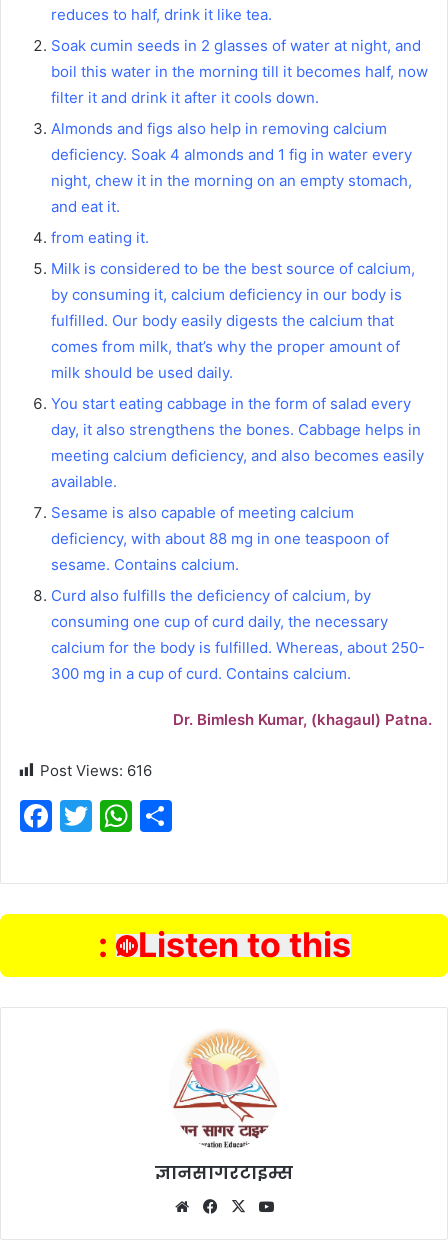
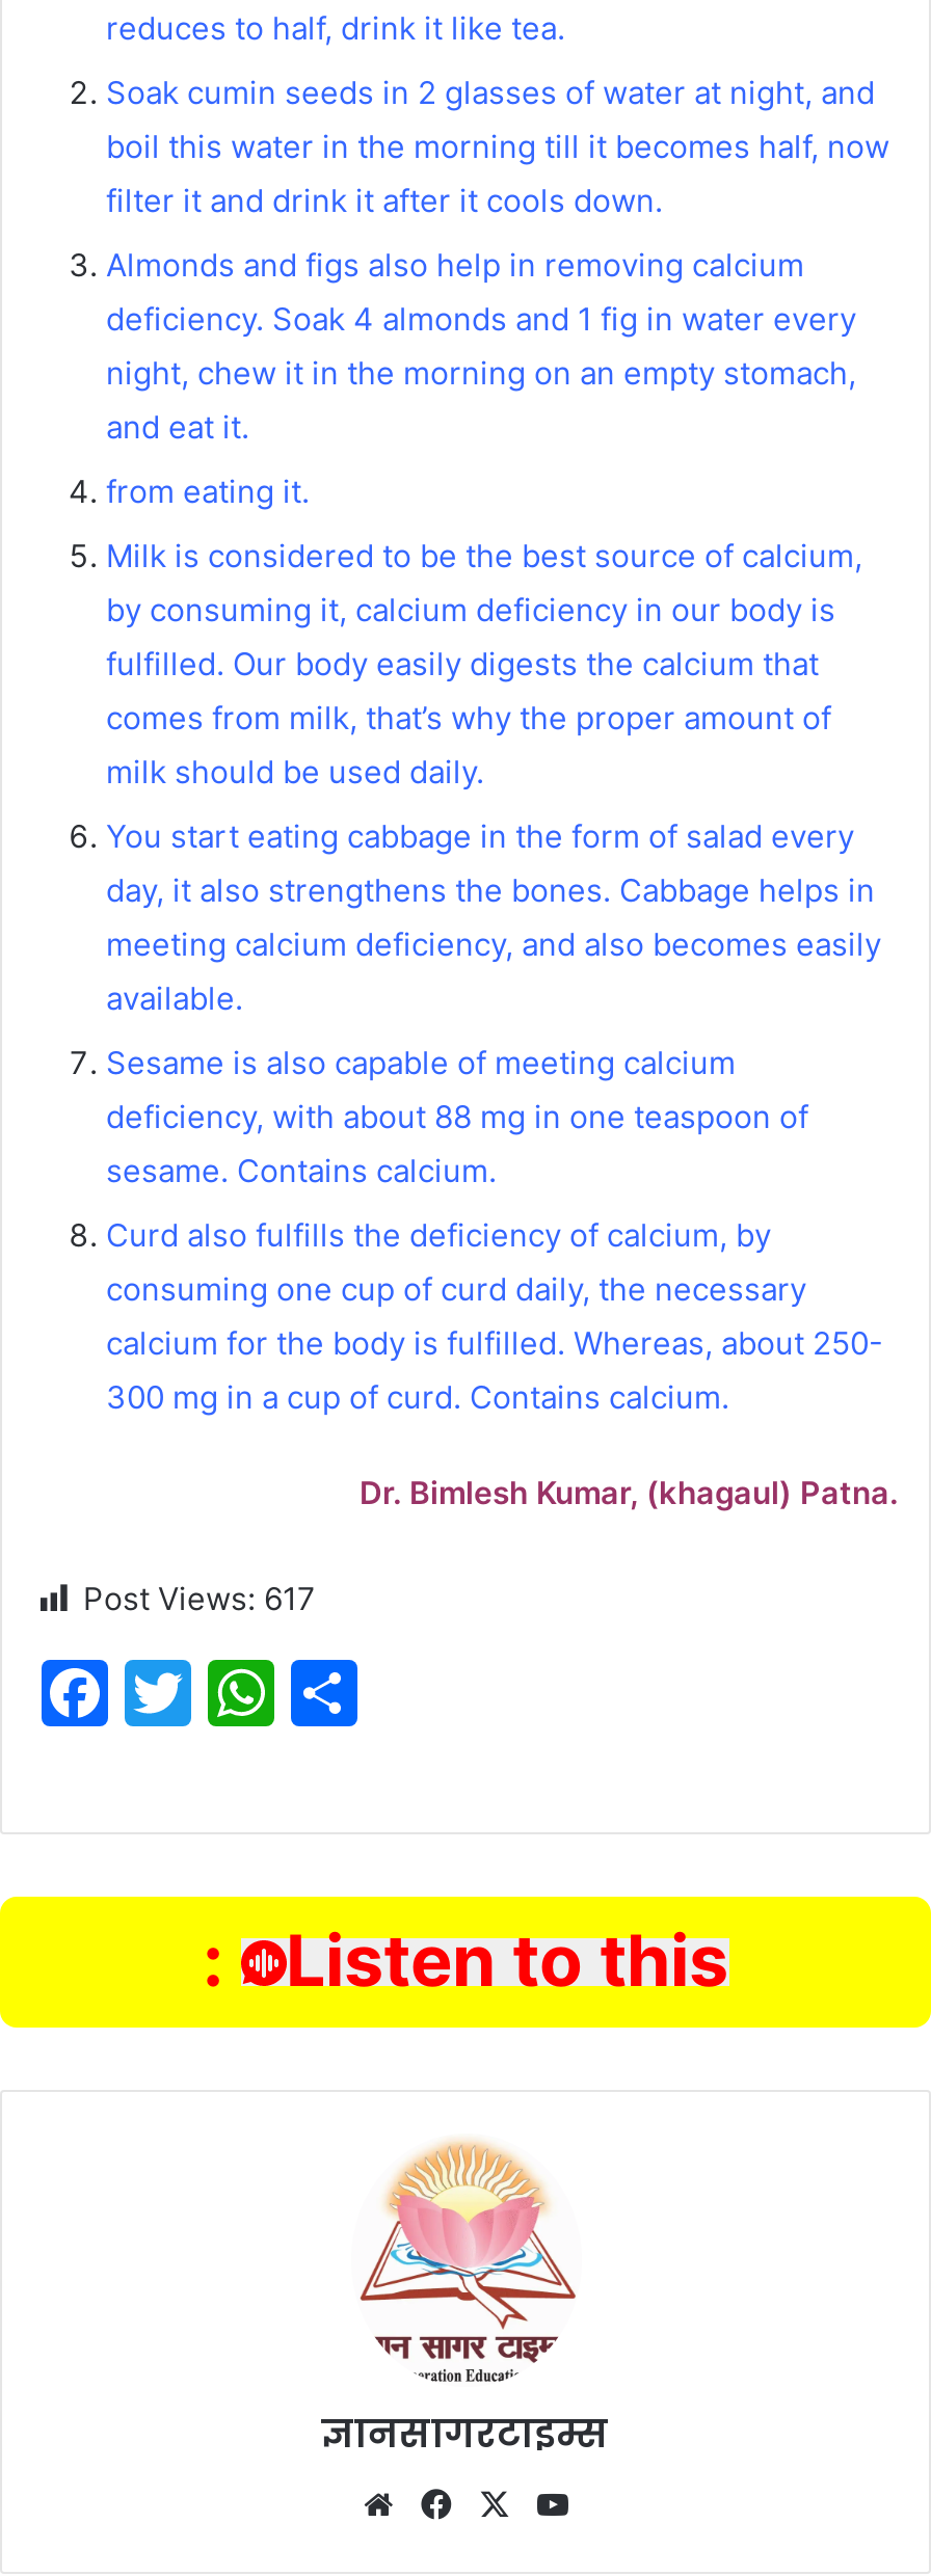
[40,761,152,780] Post Views: 616 -> [83,1579,316,1619] Post Views: 617

